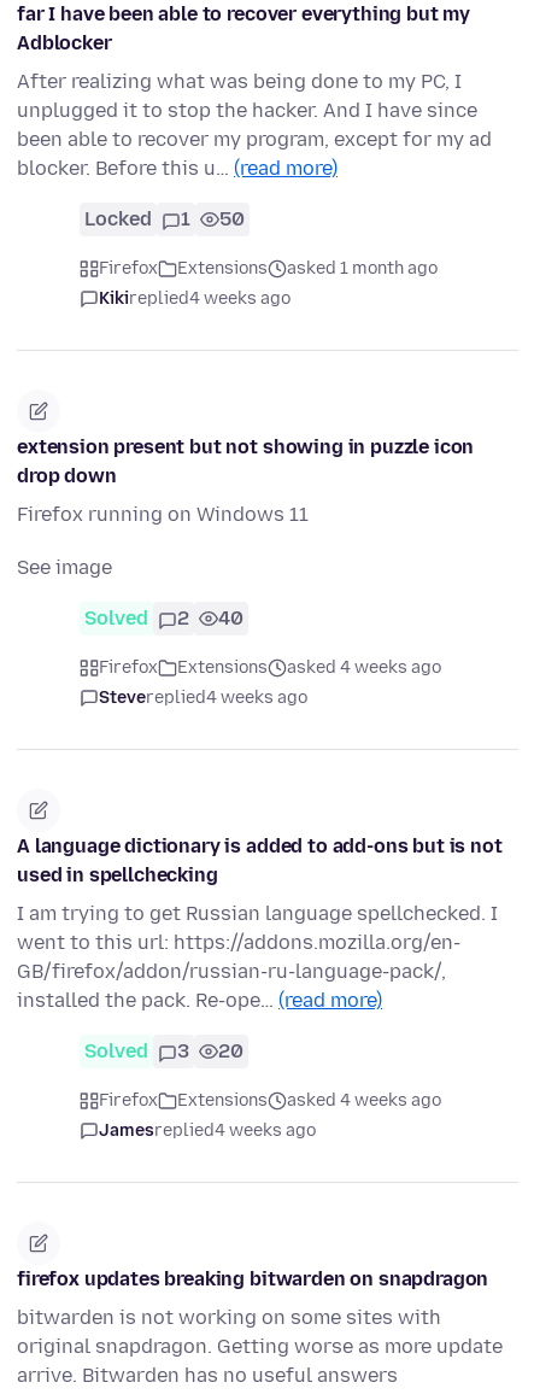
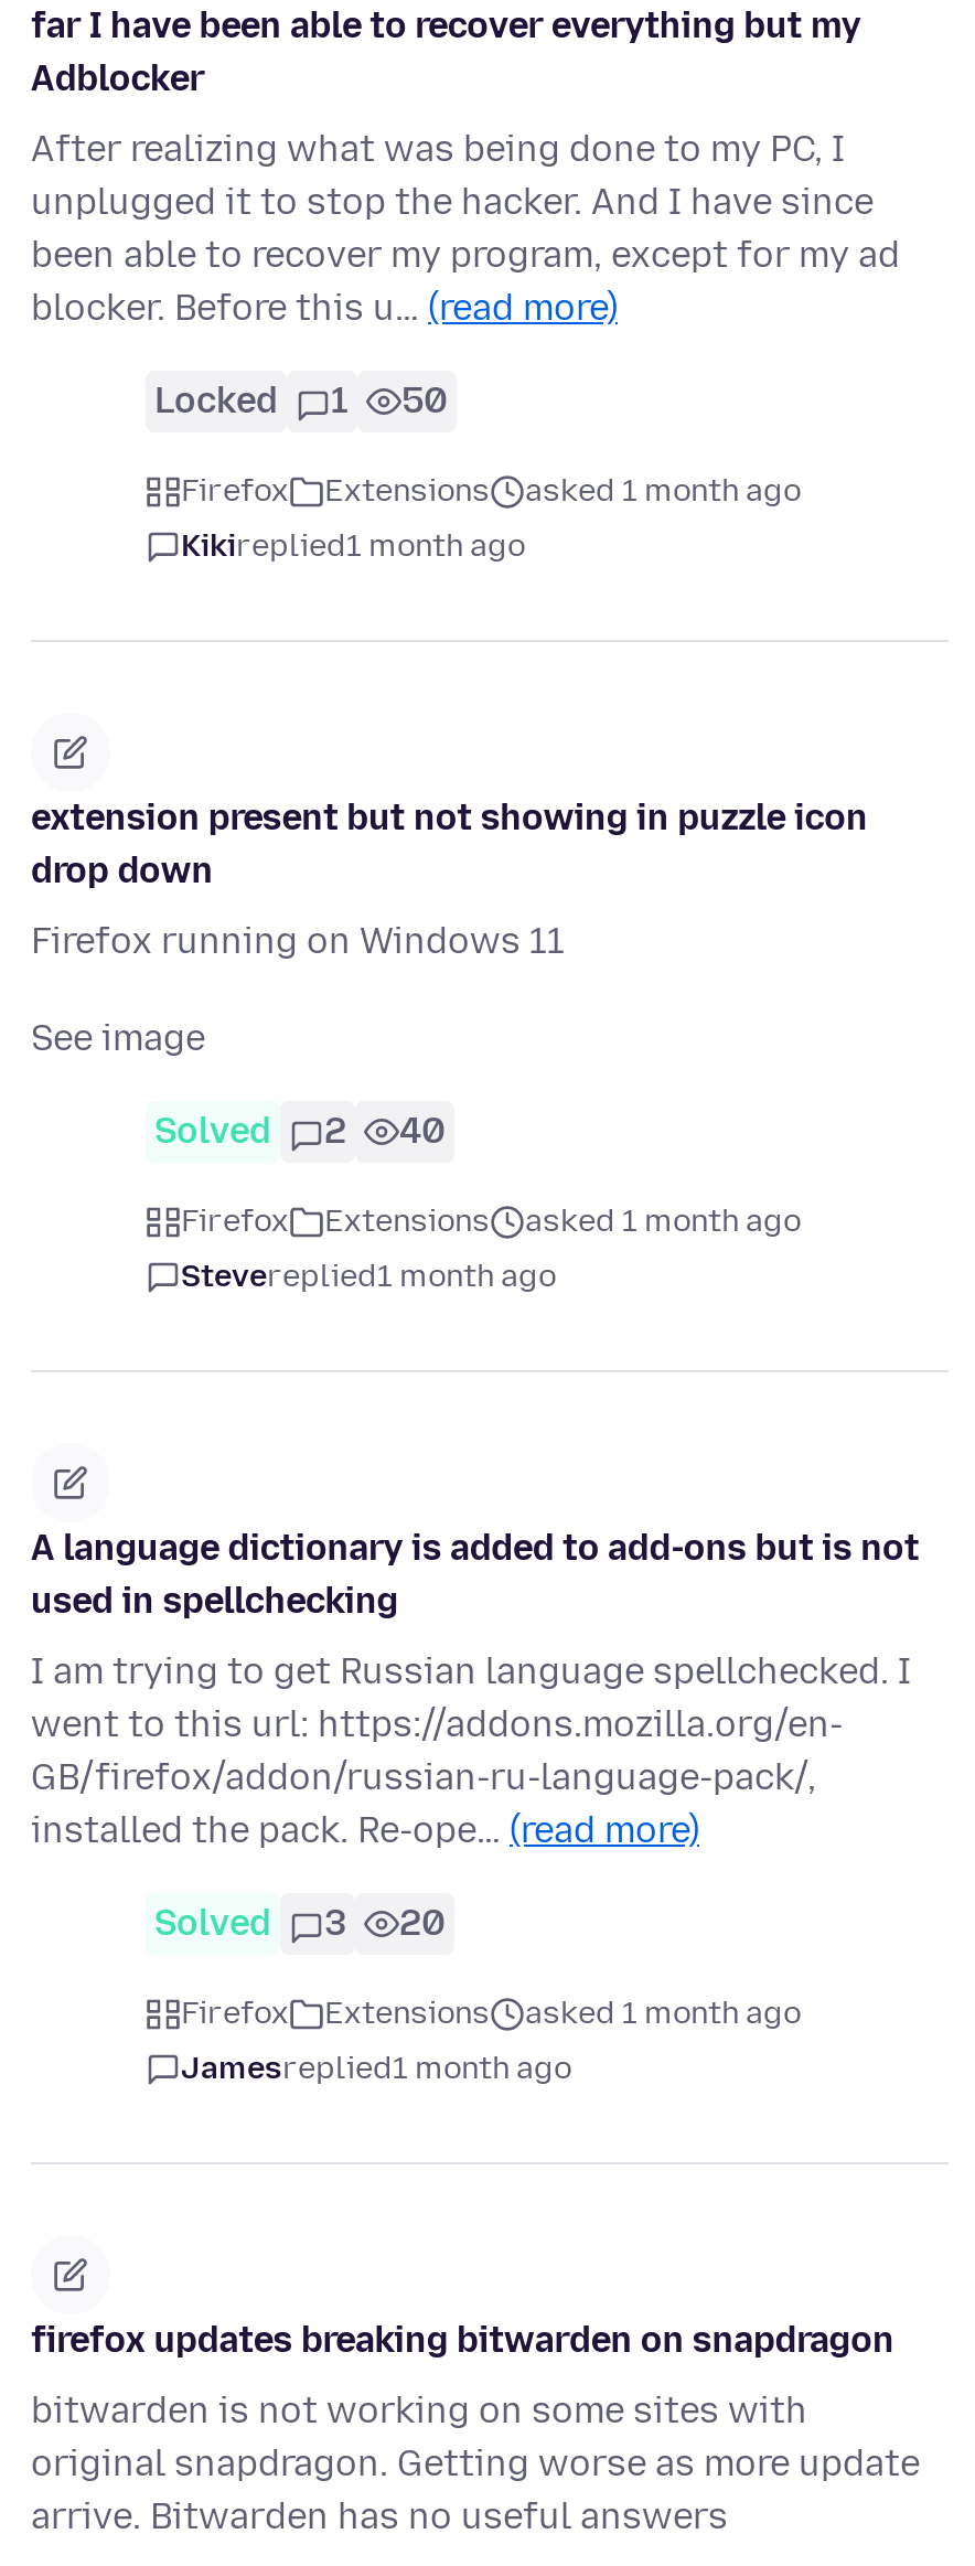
[99,289,291,309] Kikireplied4 weeks ago -> [181,528,525,566] Kikireplied1 month ago
[287,658,441,678] asked 4 weeks ago -> [525,1204,801,1241] asked 1 month ago
[99,688,307,708] Stevereplied4 weeks ago -> [181,1259,556,1296] Stevereplied1 month ago
[287,1091,441,1111] asked 4 weeks ago -> [525,1996,801,2033] asked 1 month ago
[99,1121,316,1141] Jamesreplied4 weeks ago -> [181,2051,571,2088] Jamesreplied1 month ago

